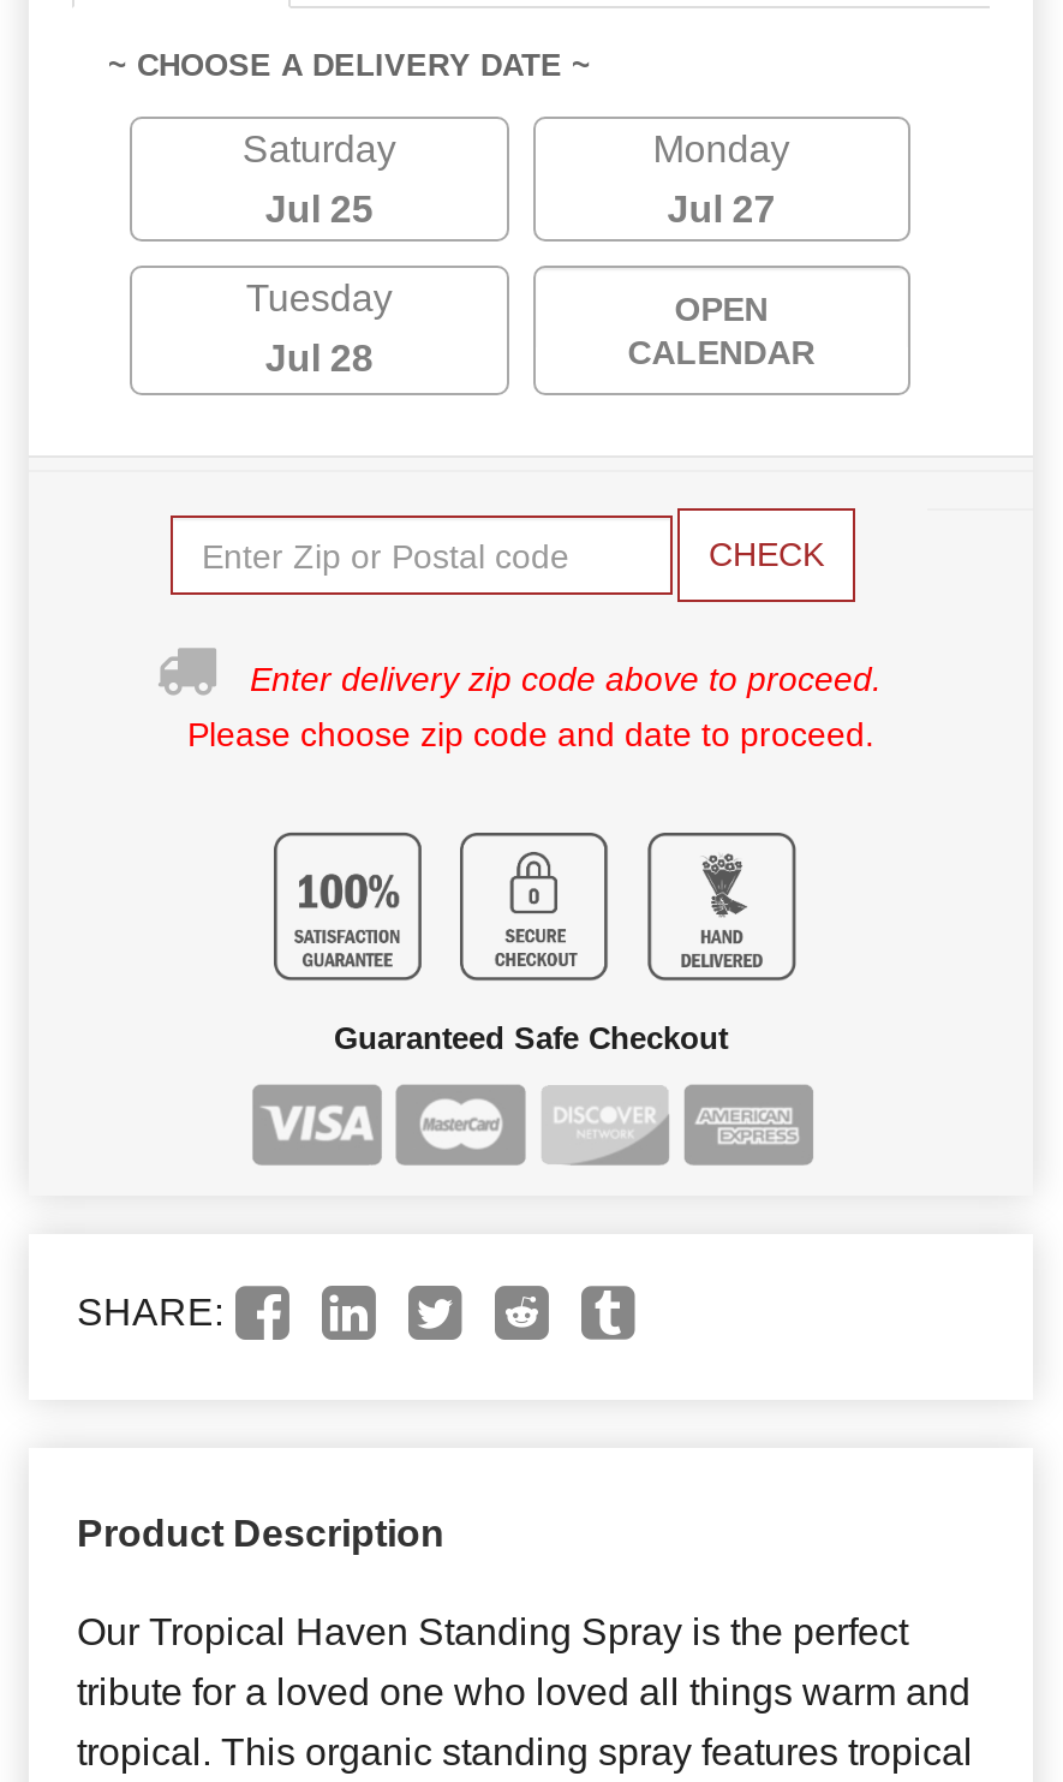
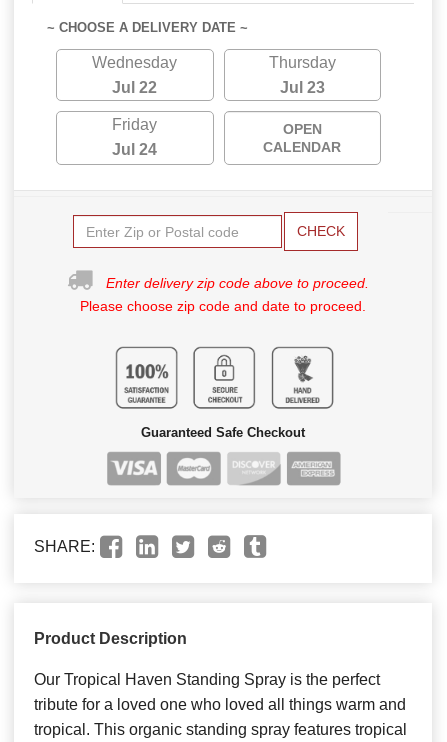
[242,129,396,170] Saturday -> [92,54,177,71] Wednesday
[653,129,790,170] Monday -> [269,54,336,71] Thursday
[265,189,373,230] Jul 25 -> [112,79,157,96] Jul 22
[667,189,775,230] Jul 27 -> [280,79,325,96] Jul 23
[246,278,392,319] Tuesday -> [112,116,157,133] Friday
[265,338,373,379] Jul 28 -> [112,141,157,158] Jul 24

